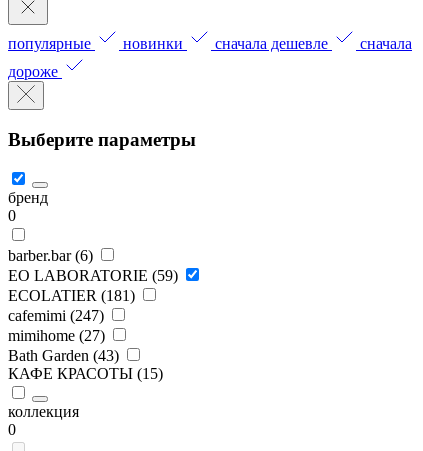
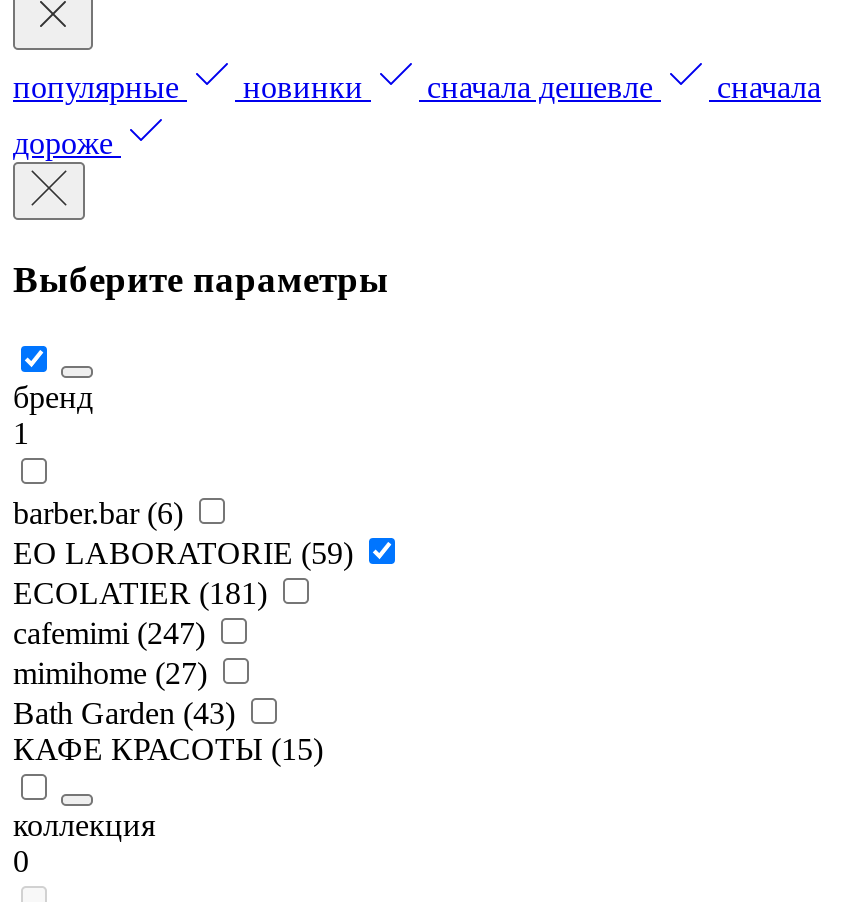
[8,207,16,224] 0 -> [13,415,29,449] 1

